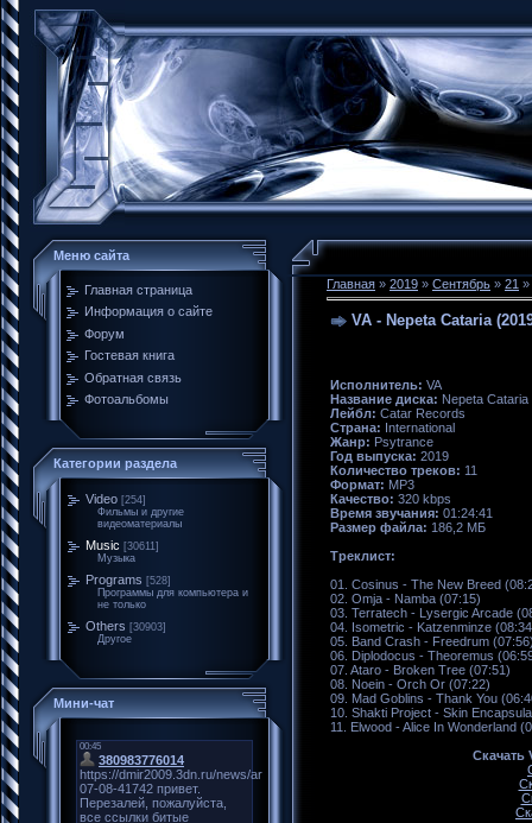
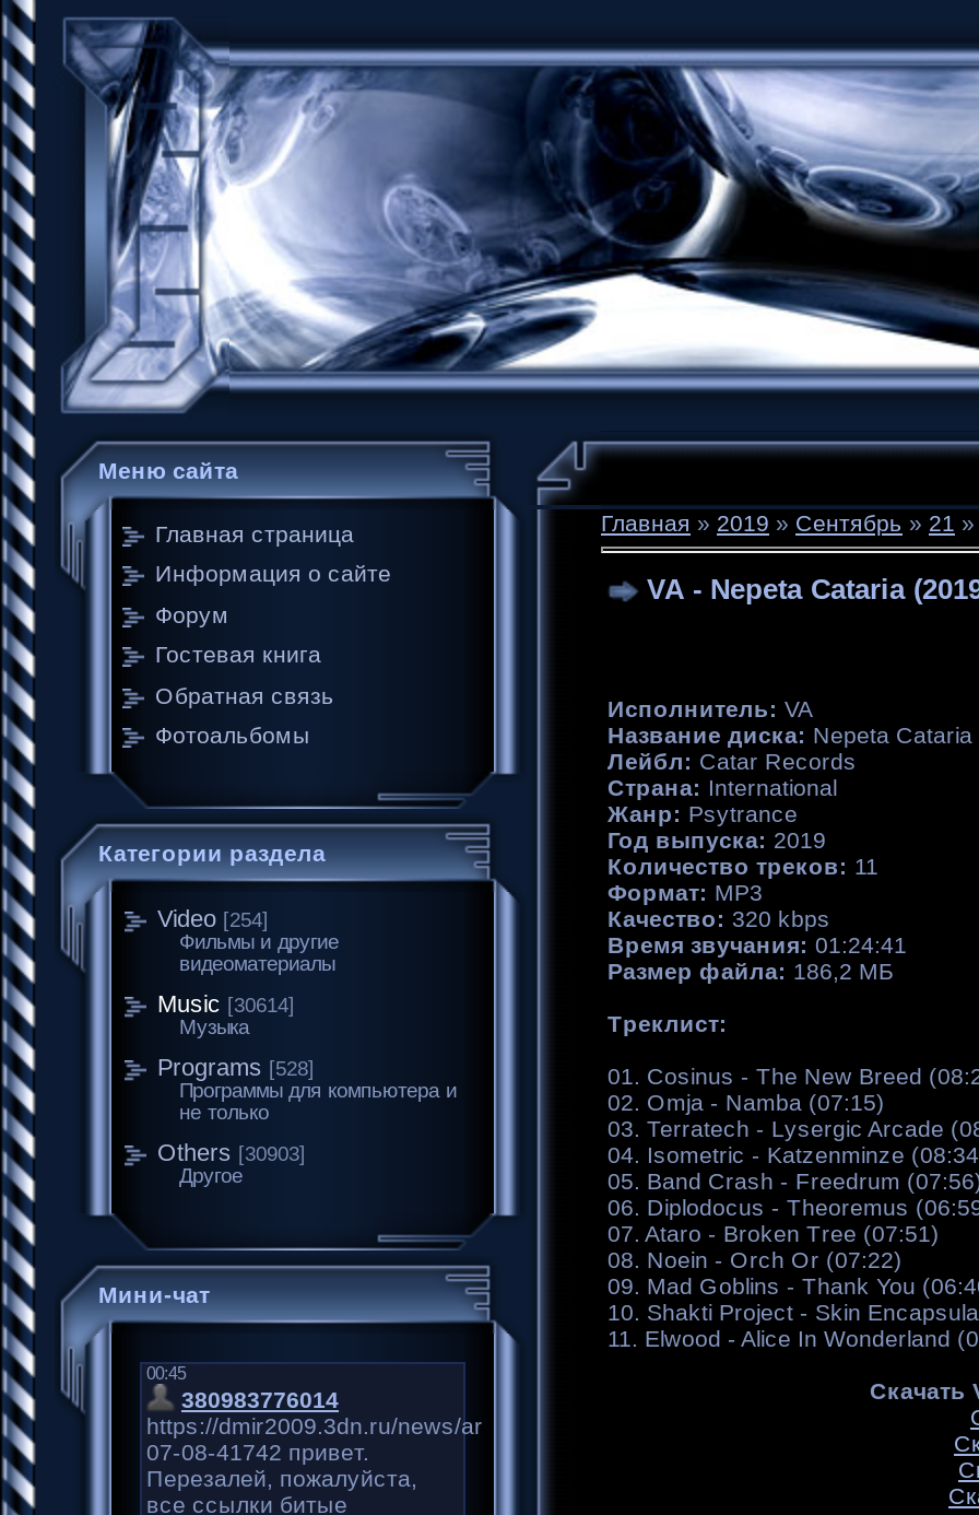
[85,538,159,552] Music [30611] -> [157,990,295,1017] Music [30614]

